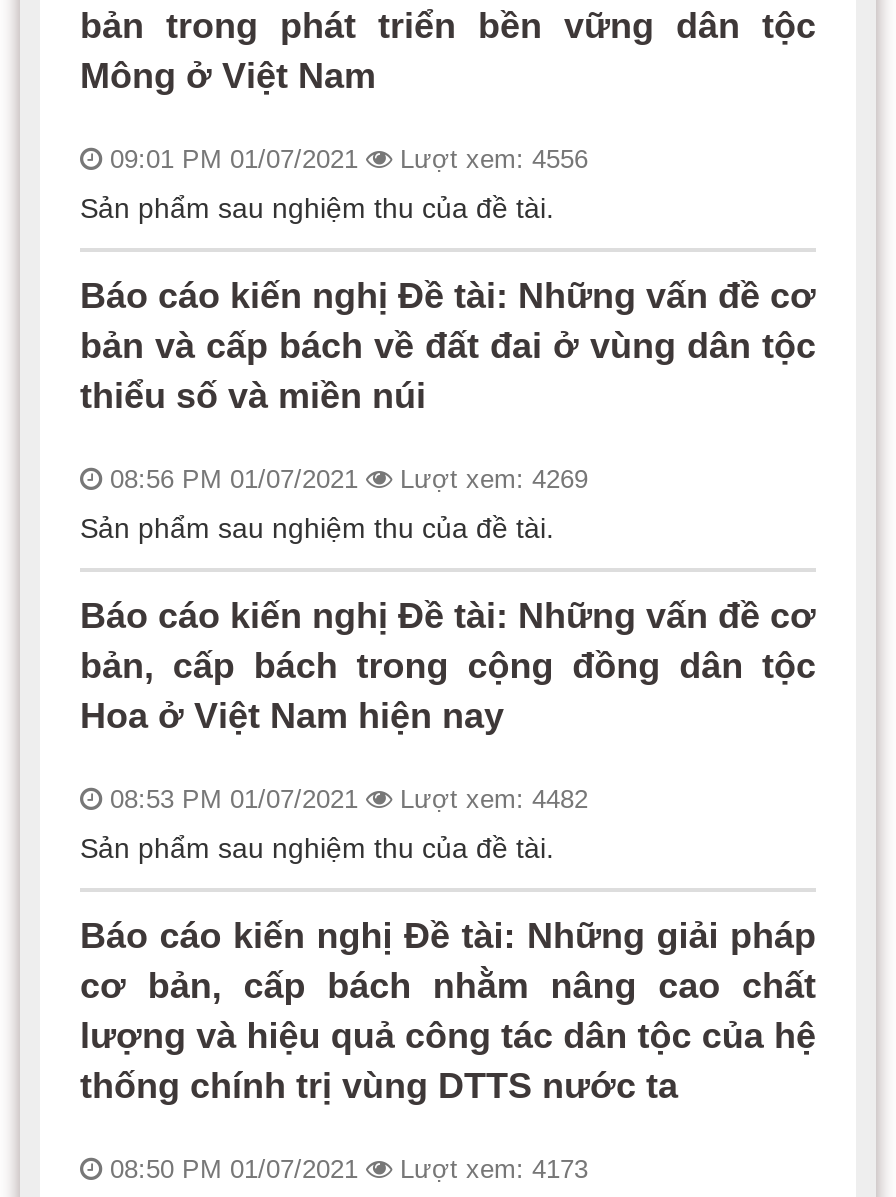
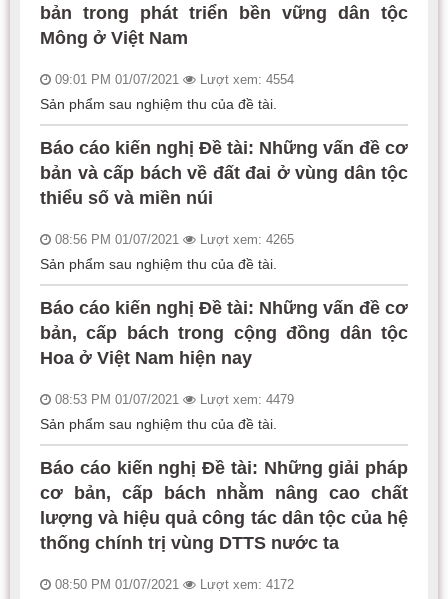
[102,144,588,174] 09:01 PM 01/07/2021 Lượt xem: 4556 -> [51,72,294,87] 09:01 PM 01/07/2021 Lượt xem: 4554
[102,464,588,494] 08:56 PM 01/07/2021 Lượt xem: 4269 -> [51,232,294,247] 08:56 PM 01/07/2021 Lượt xem: 4265
[102,784,588,814] 08:53 PM 01/07/2021 Lượt xem: 4482 -> [51,392,294,407] 08:53 PM 01/07/2021 Lượt xem: 4479
[102,1154,588,1184] 08:50 PM 01/07/2021 Lượt xem: 4173 -> [51,577,294,592] 08:50 PM 01/07/2021 Lượt xem: 4172

